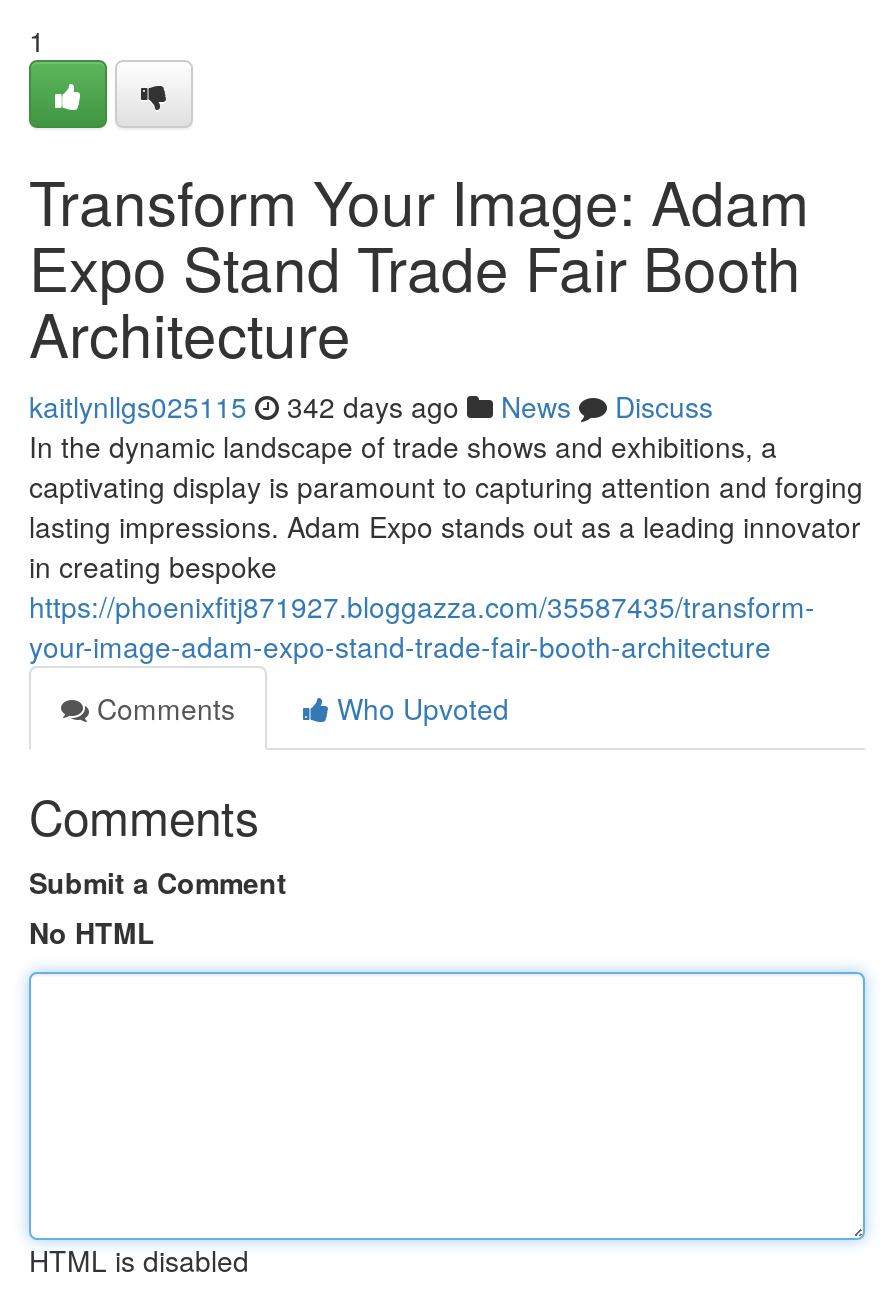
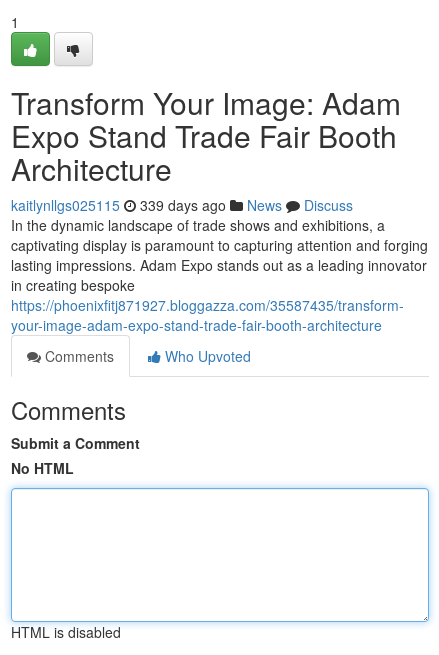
[29,386,713,426] kaitlynllgs025115 342 days ago News Discuss -> [11,195,353,215] kaitlynllgs025115 339 days ago News Discuss

